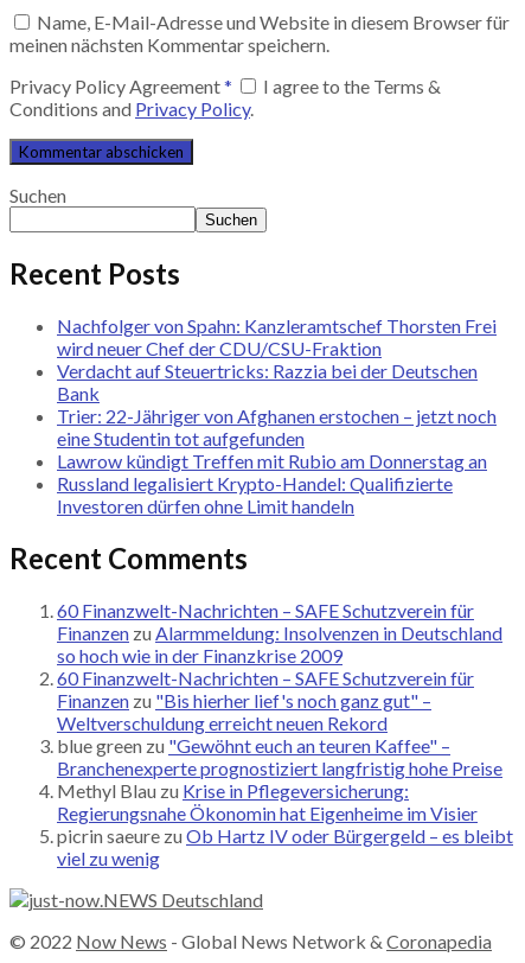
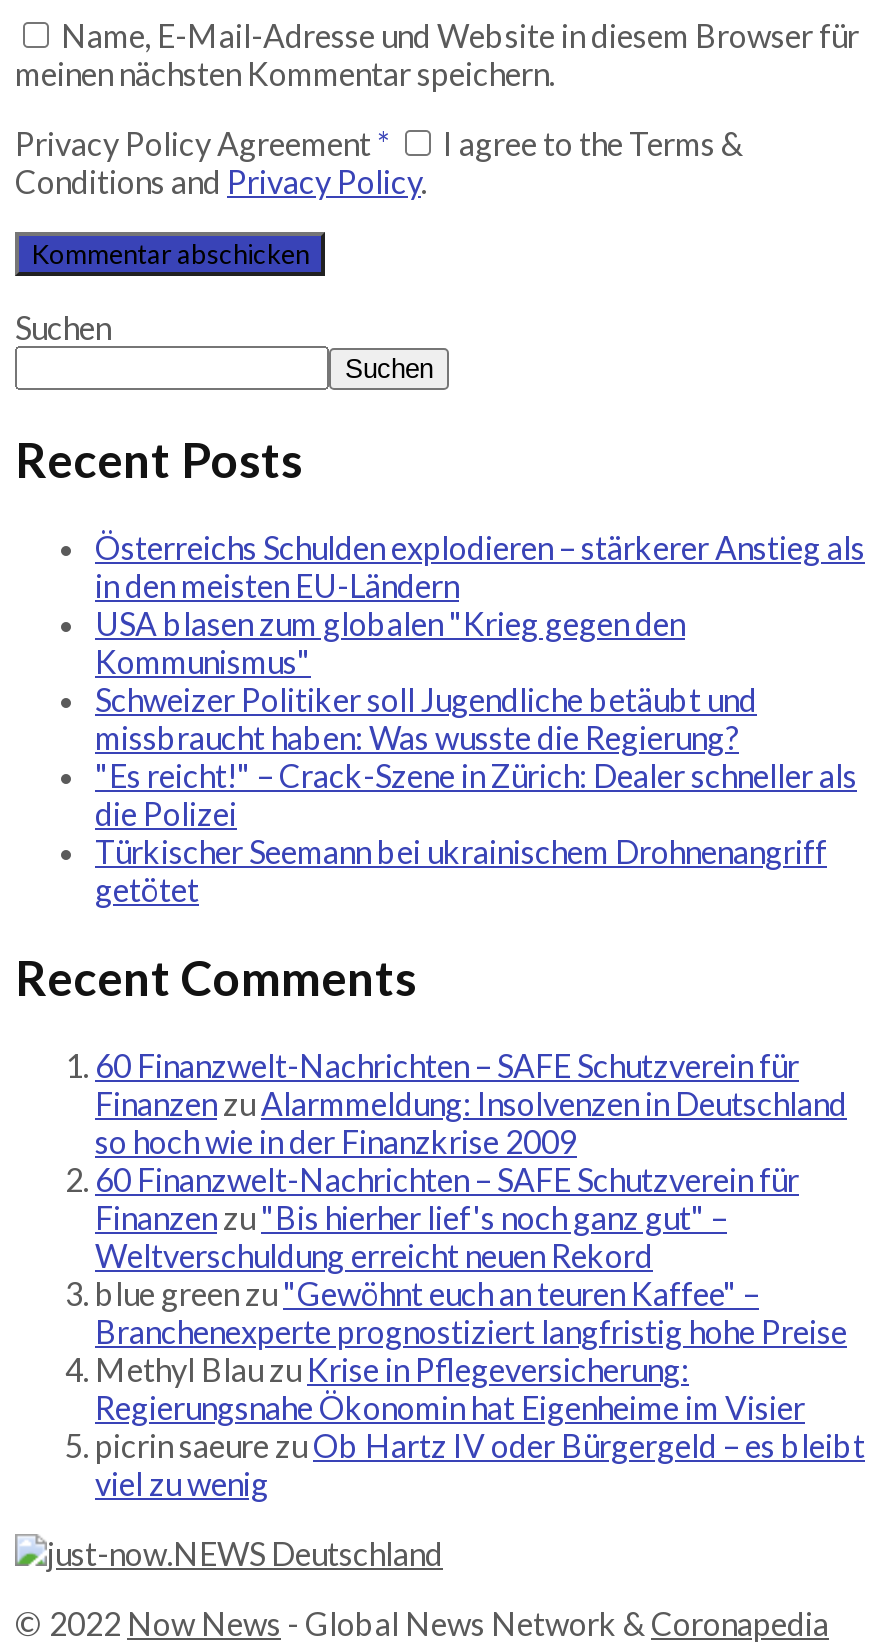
[57,314,497,517] Nachfolger von Spahn: Kanzleramtschef Thorsten Frei | wird neuer Chef der CDU/CSU-Fraktion | Verdacht auf Steuertricks: Razzia bei der Deutschen | Bank | Trier: 22-Jähriger von Afghanen erstochen – jetzt noch | eine Studentin tot aufgefunden | Lawrow kündigt Treffen mit Rubio am Donnerstag an | Russland legalisiert Krypto-Handel: Qualifizierte | Investoren dürfen ohne Limit handeln -> [95,528,865,908] Österreichs Schulden explodieren – stärkerer Anstieg als | in den meisten EU-Ländern | USA blasen zum globalen "Krieg gegen den | Kommunismus" | Schweizer Politiker soll Jugendliche betäubt und | missbraucht haben: Was wusste die Regierung? | "Es reicht!" – Crack-Szene in Zürich: Dealer schneller als | die Polizei | Türkischer Seemann bei ukrainischem Drohnenangriff | getötet

